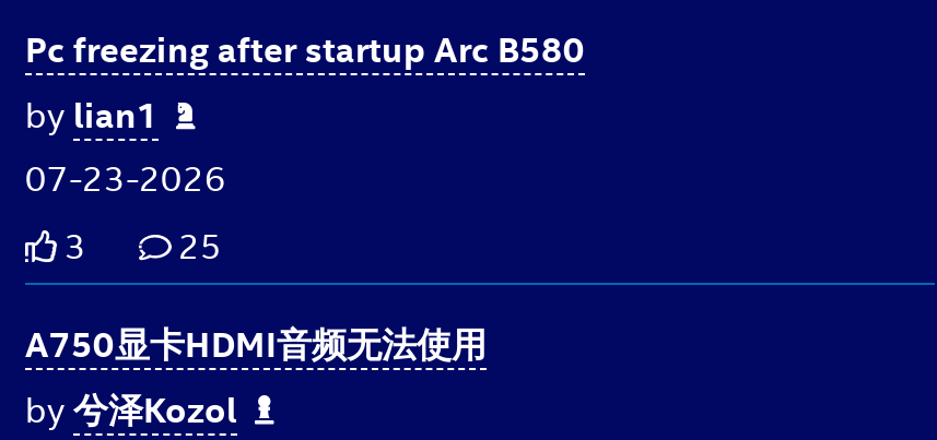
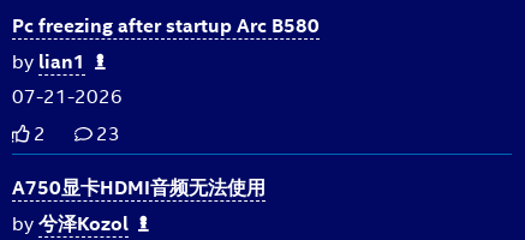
[25,152,226,202] 07-23-2026 -> [12,82,123,109] 07-21-2026
[65,219,86,270] 3 -> [34,119,46,146] 2
[178,219,222,270] 25 -> [96,119,120,146] 23

